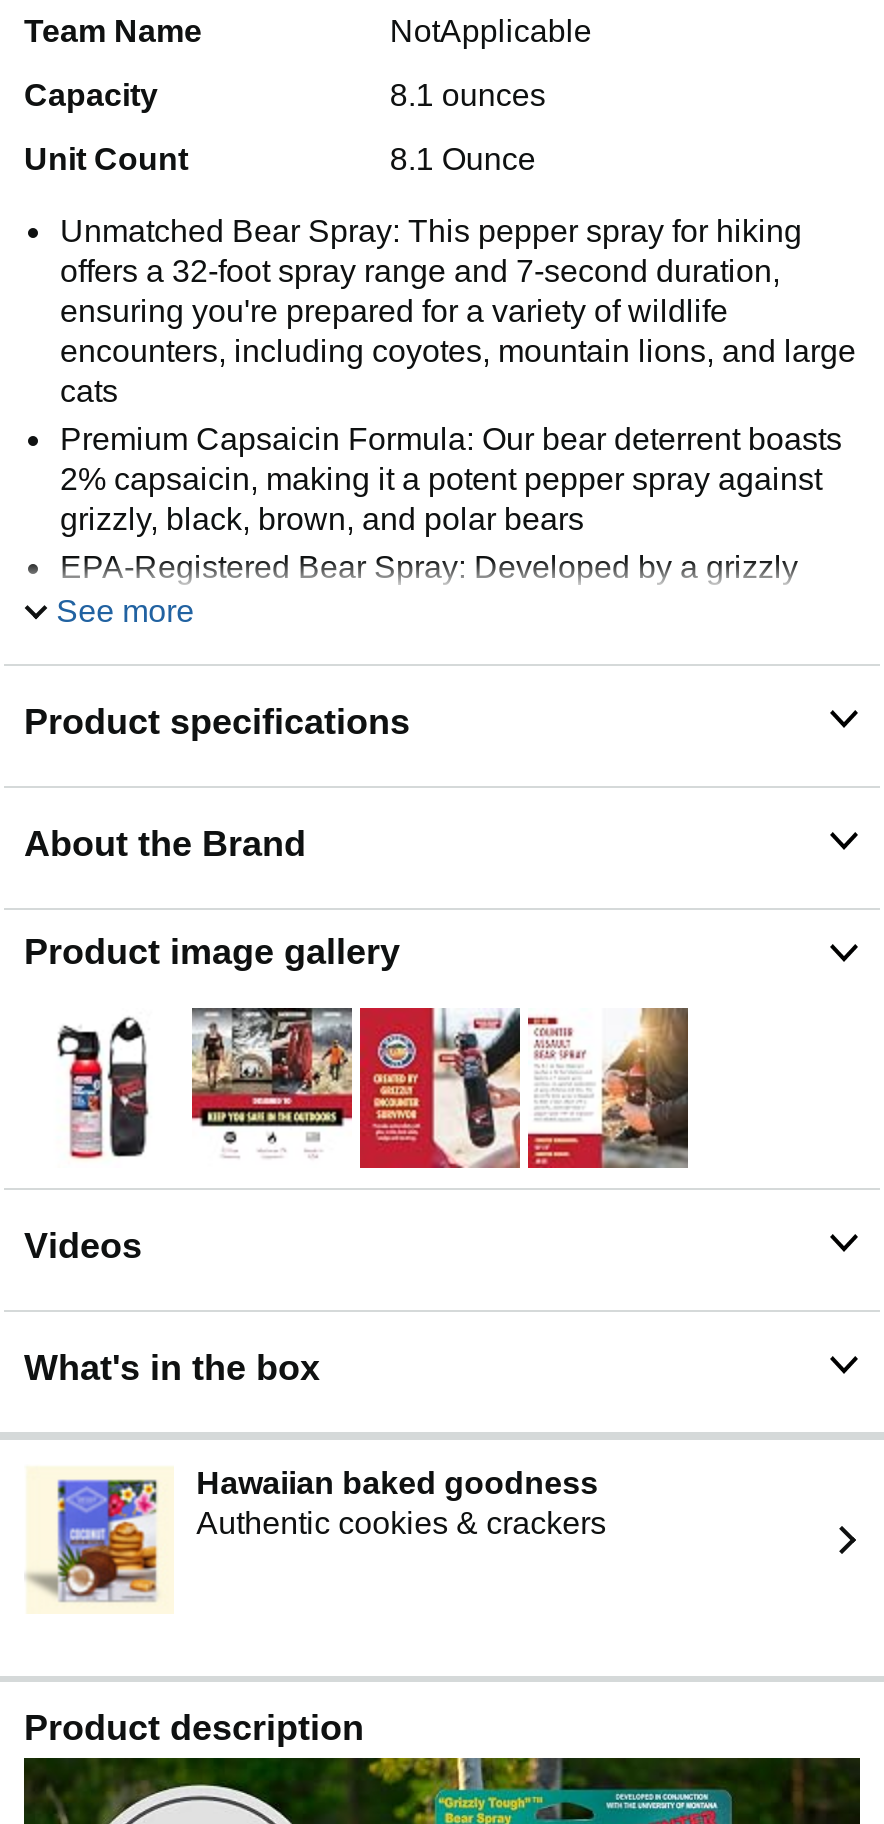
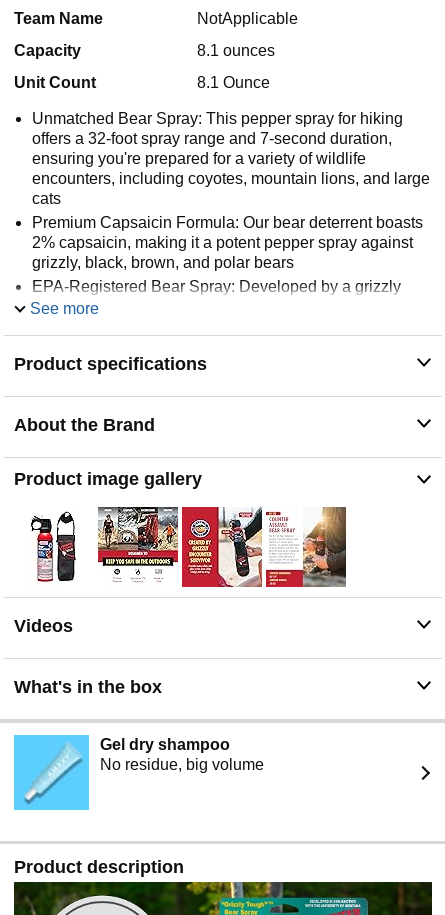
[24,1464,606,1614] [image] | Hawaiian baked goodness | Authentic cookies & crackers -> [13,734,264,811] [image] | Gel dry shampoo | No residue, big volume

